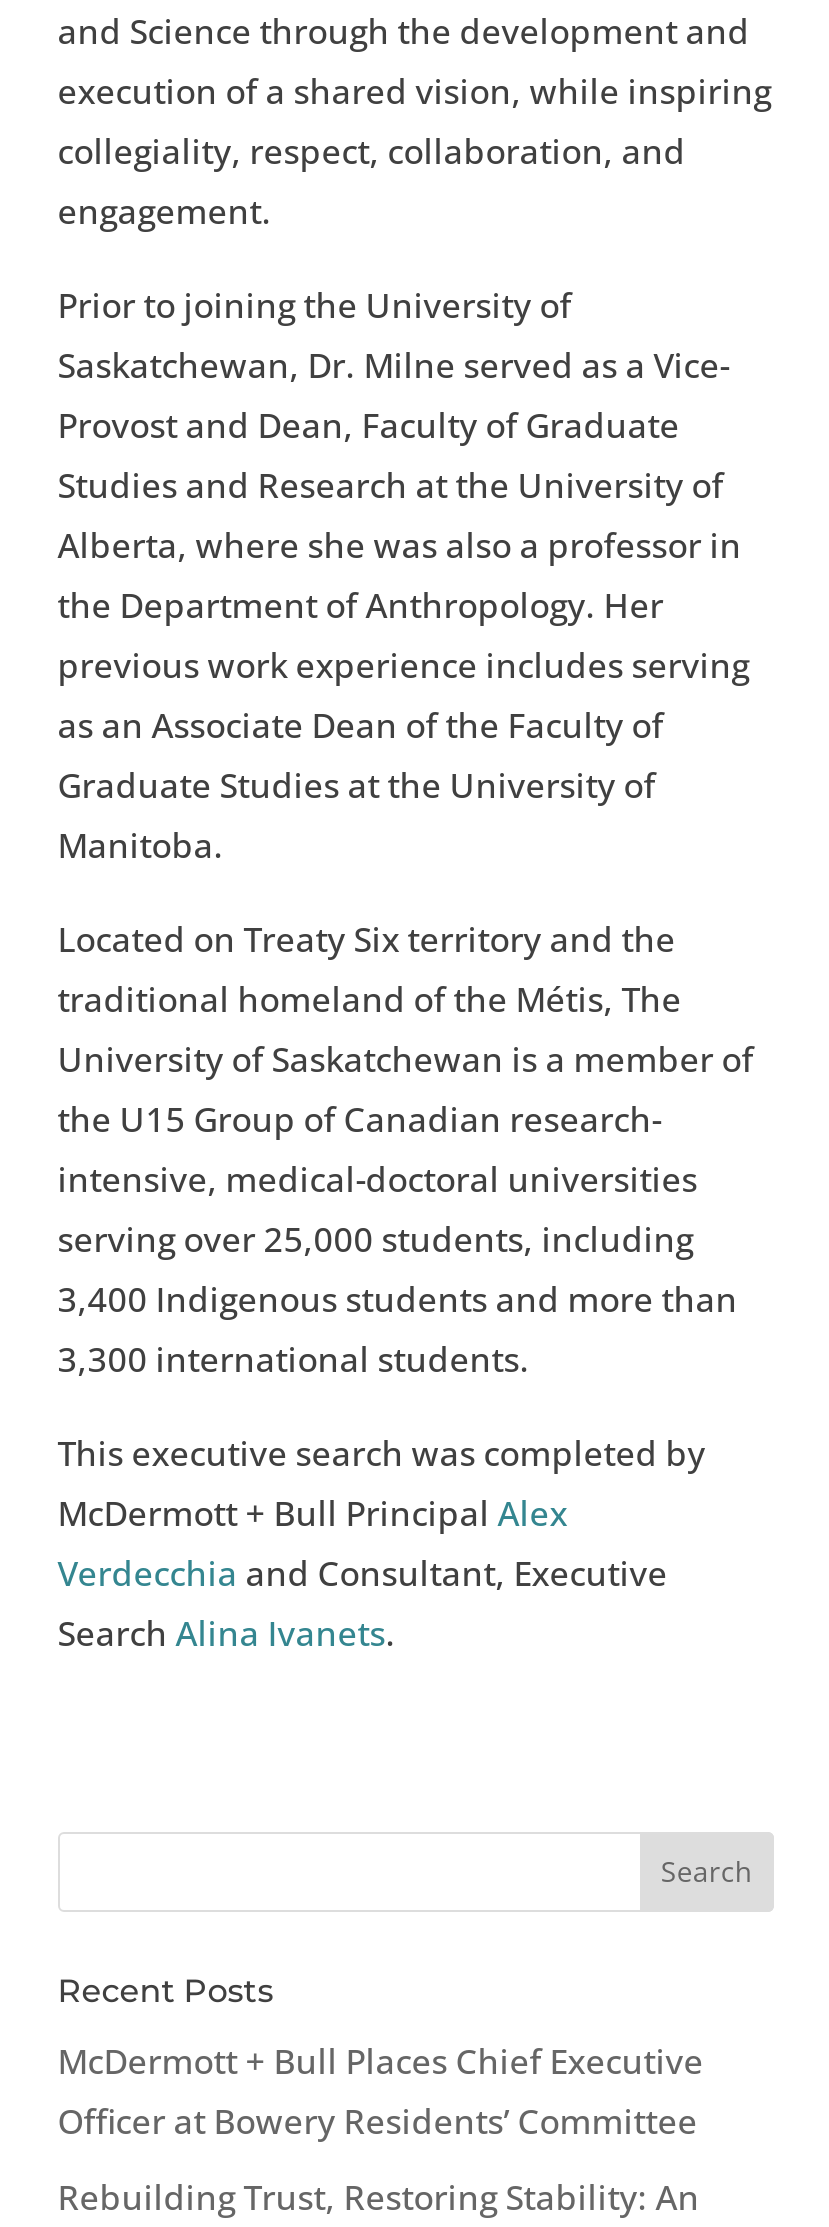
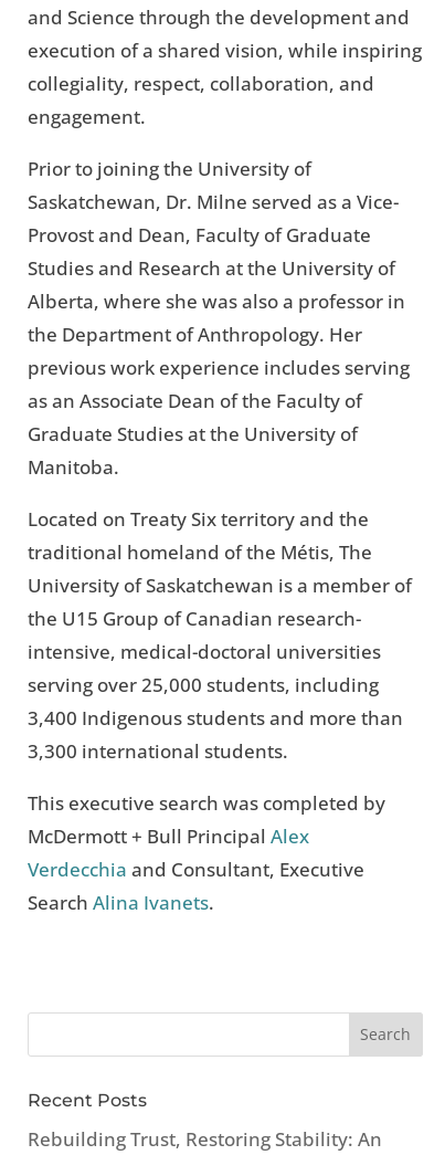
[58,2037,704,2143] McDermott + Bull Places Chief Executive | Officer at Bowery Residents’ Committee -> none

